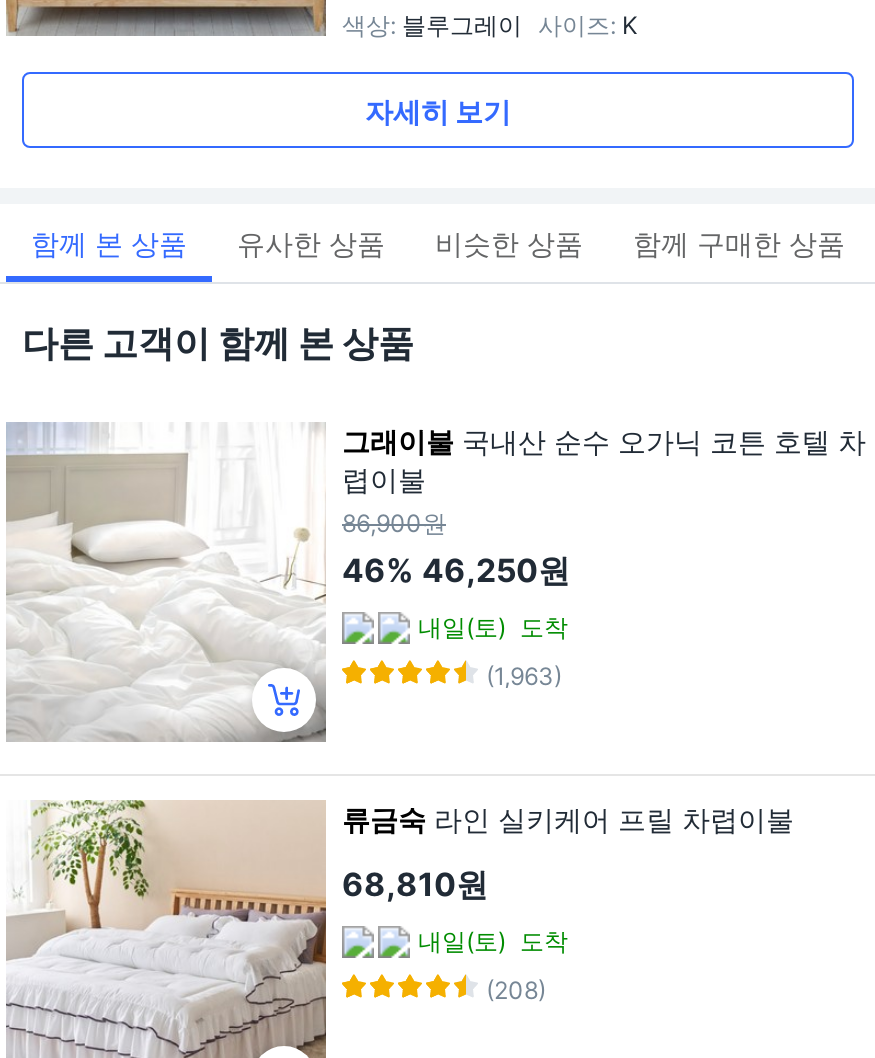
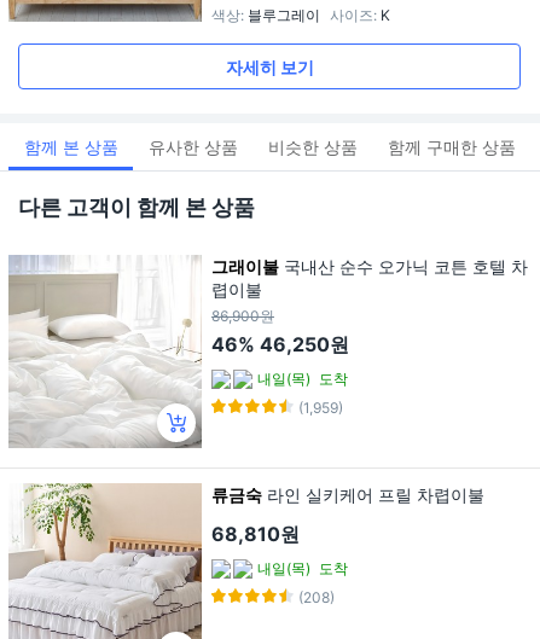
[418,612,568,642] 내일(토) 도착 -> [257,369,348,388] 내일(목) 도착
[486,660,562,690] (1,963) -> [298,399,343,417] (1,959)
[418,926,568,956] 내일(토) 도착 -> [257,559,348,577] 내일(목) 도착

